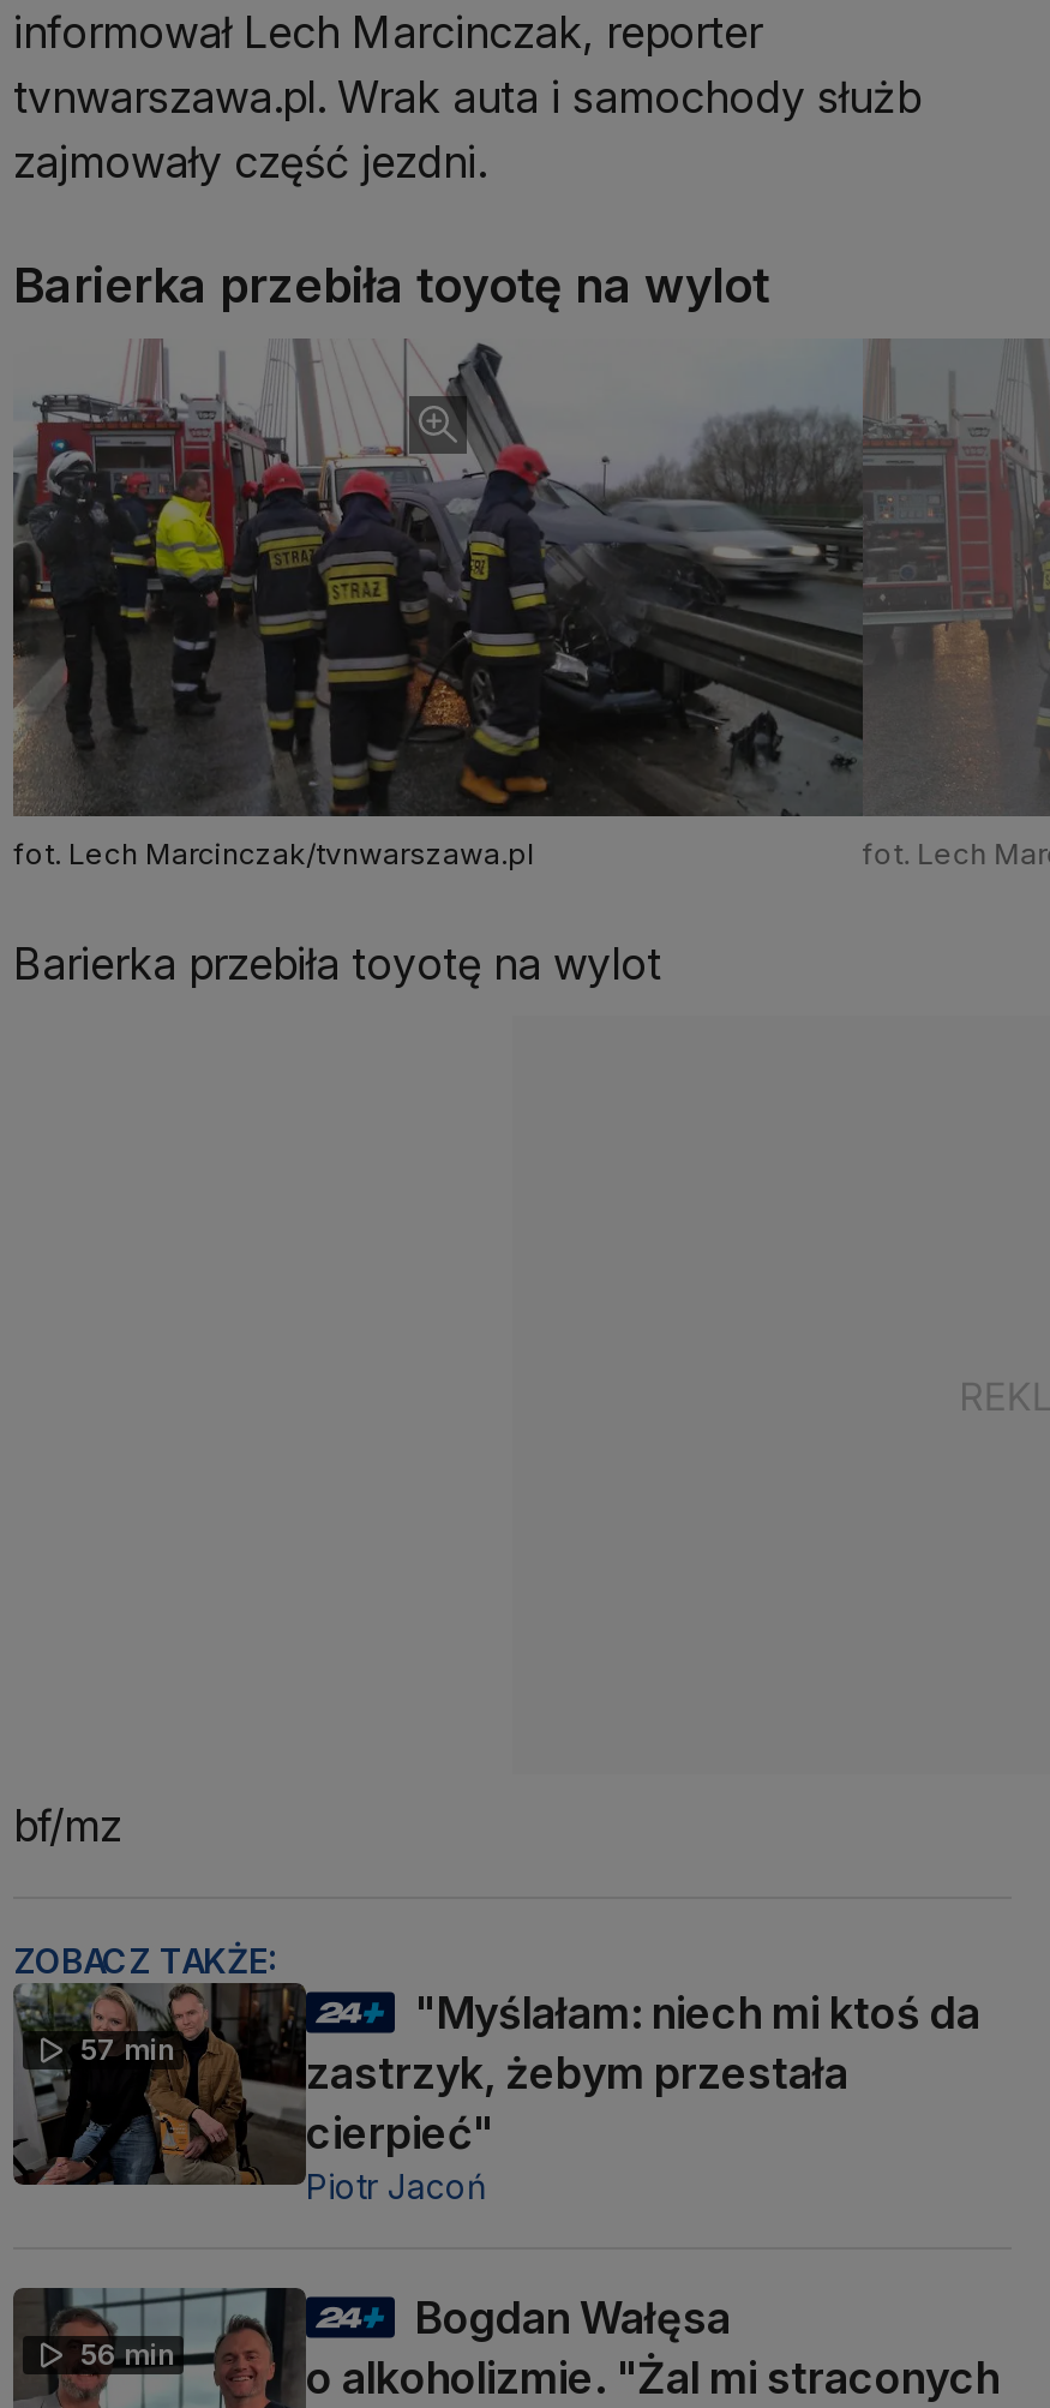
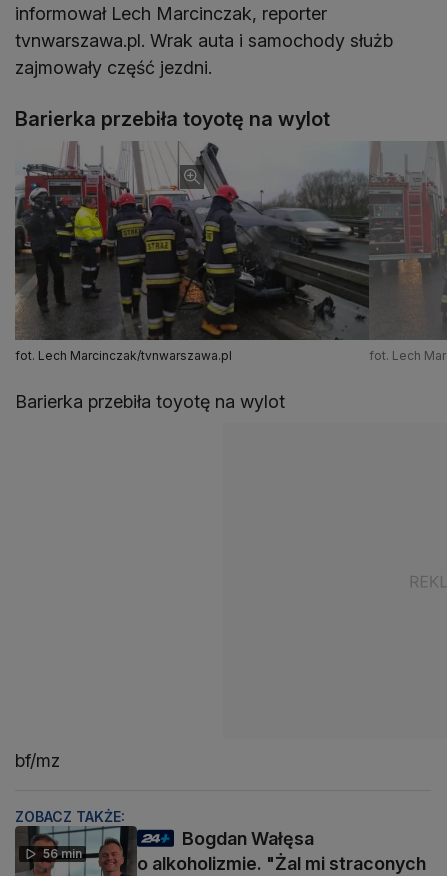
[13,1985,306,2187] [image] | 57 min -> none
[306,1988,980,2206] "Myślałam: niech mi ktoś da | zastrzyk, żebym przestała | cierpieć" | Piotr Jacoń -> none

